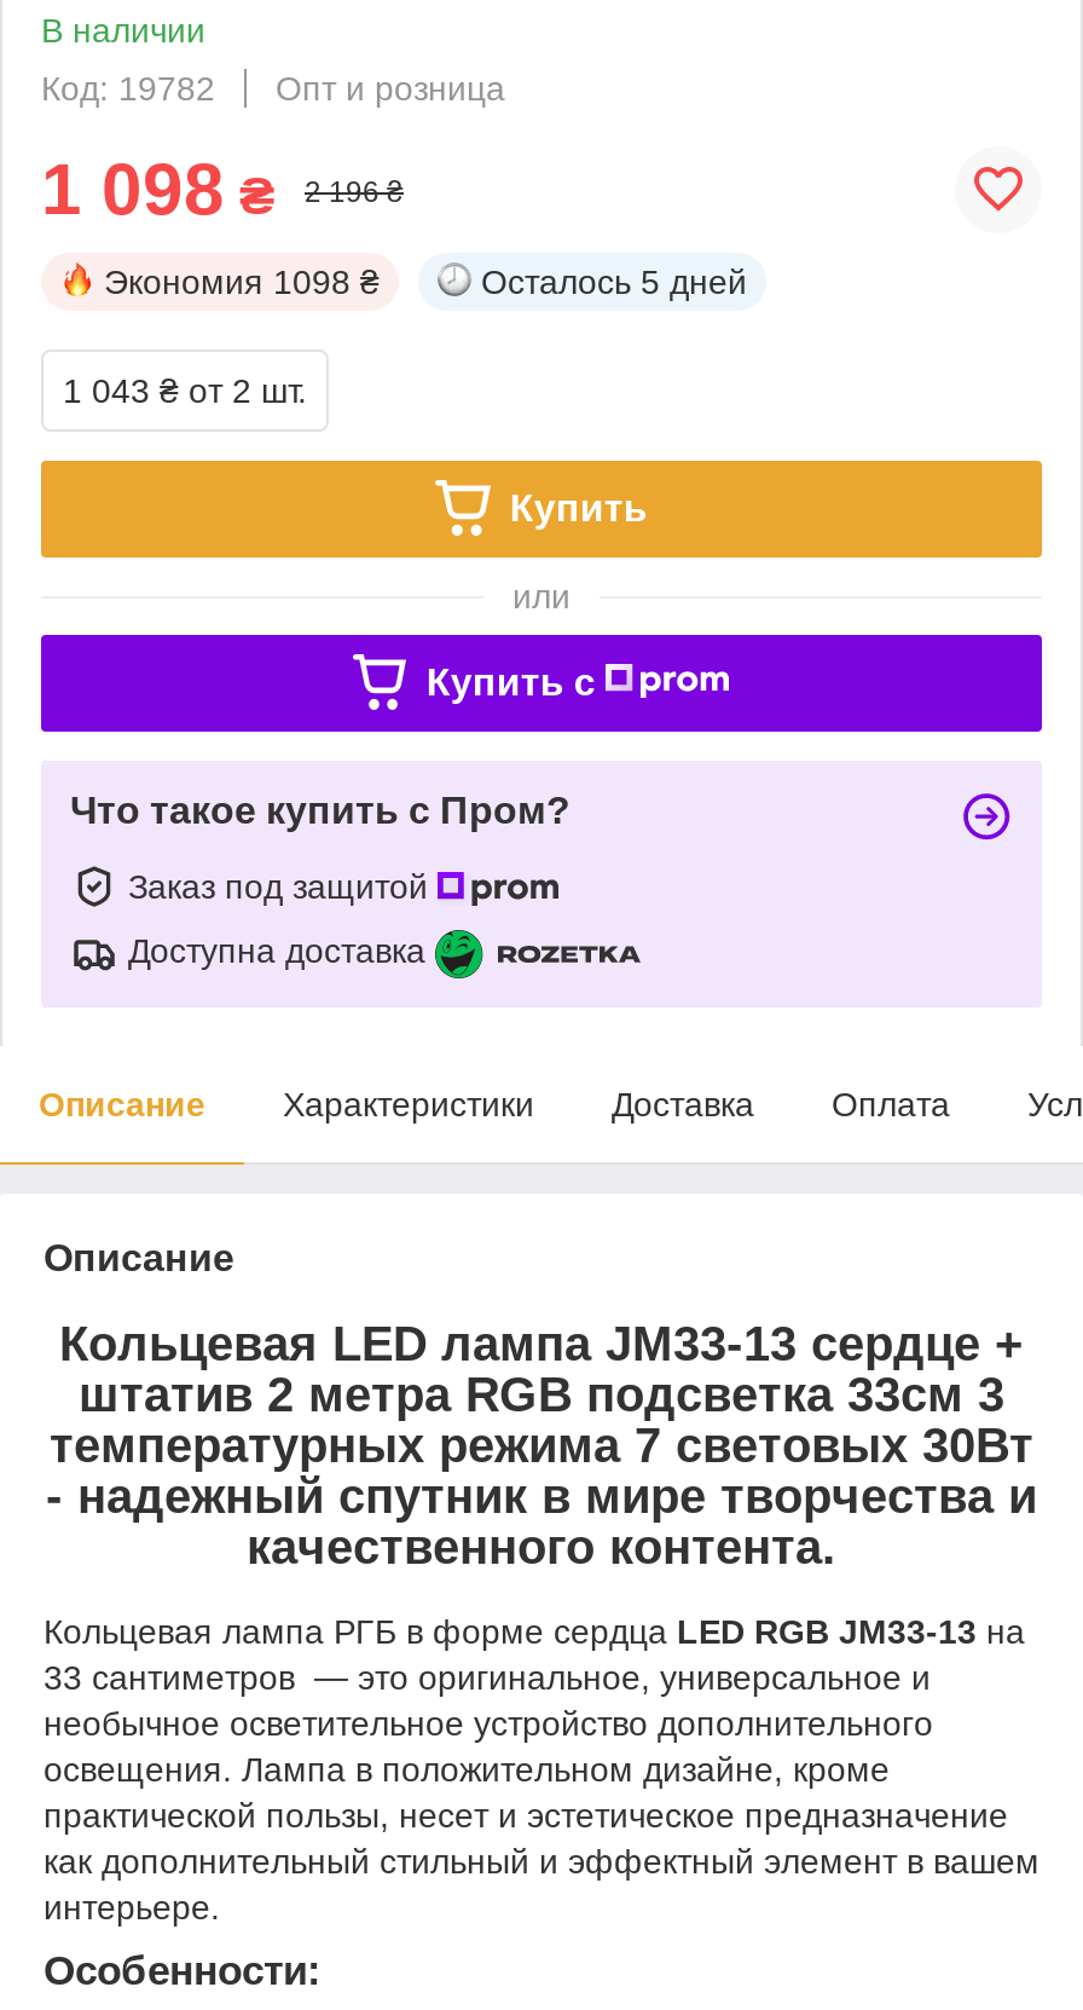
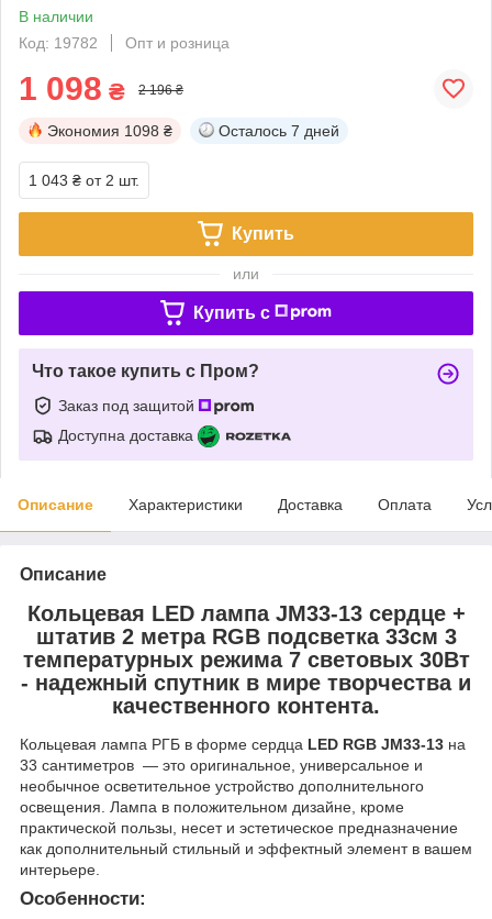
[481,262,747,301] Осталось 5 дней -> [219,122,339,139] Осталось 7 дней

